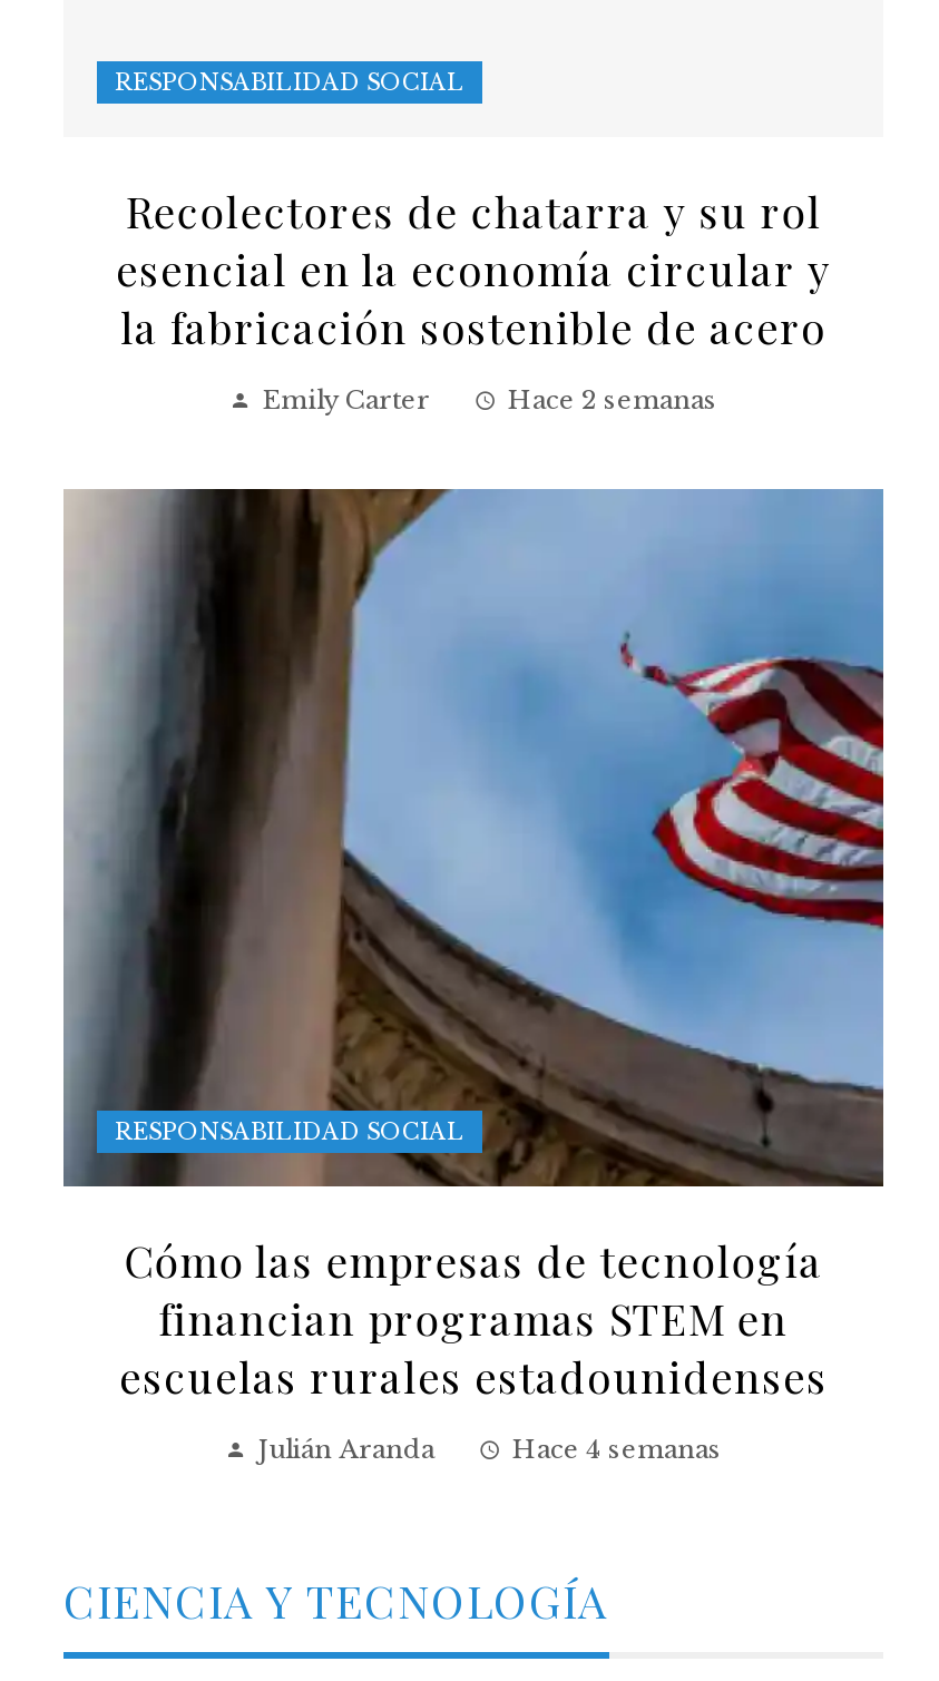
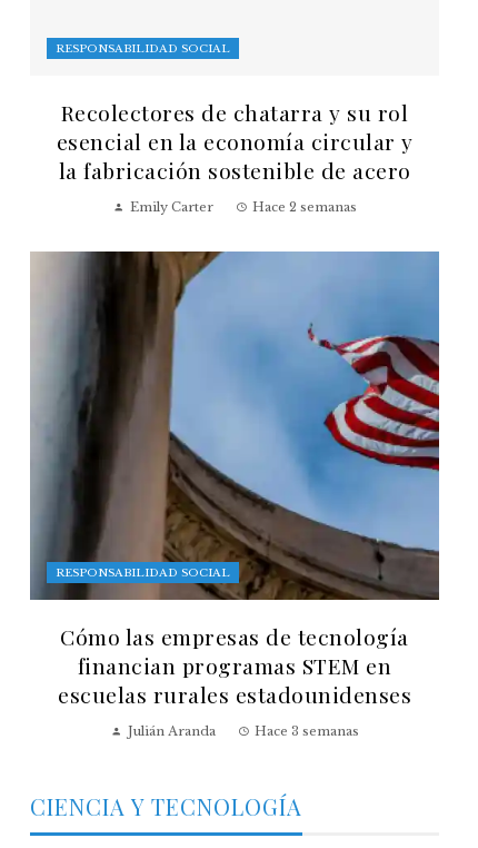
[512,1434,722,1465] Hace 4 semanas -> [254,723,359,739] Hace 3 semanas

